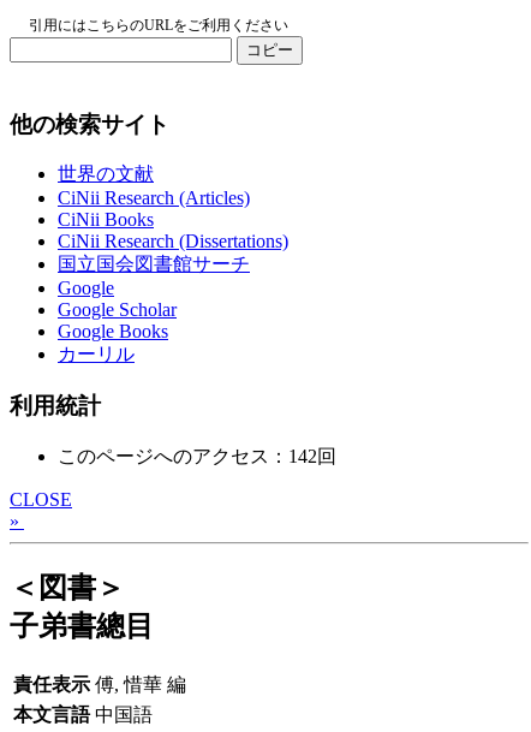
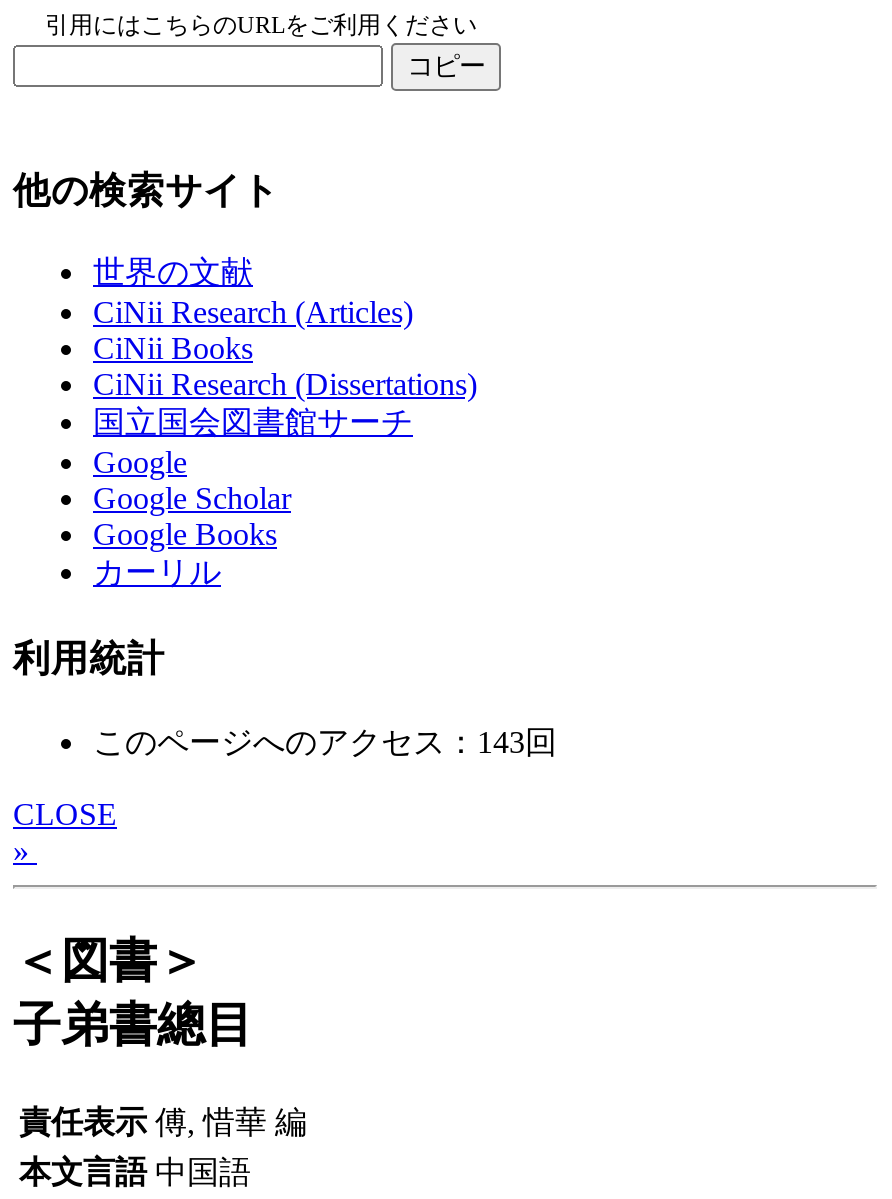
[58,446,336,466] このページへのアクセス：142回 -> [93,725,557,759] このページへのアクセス：143回

